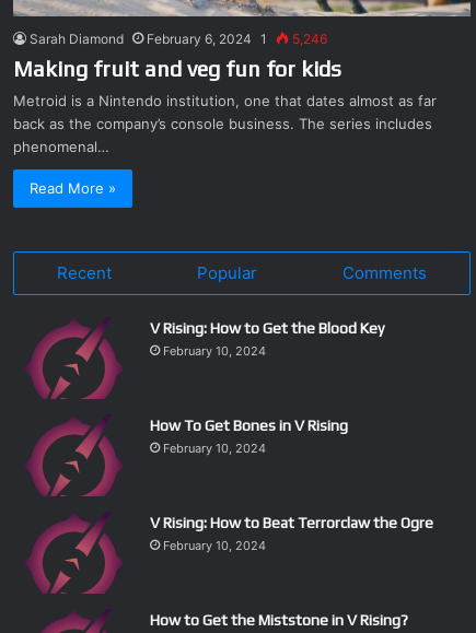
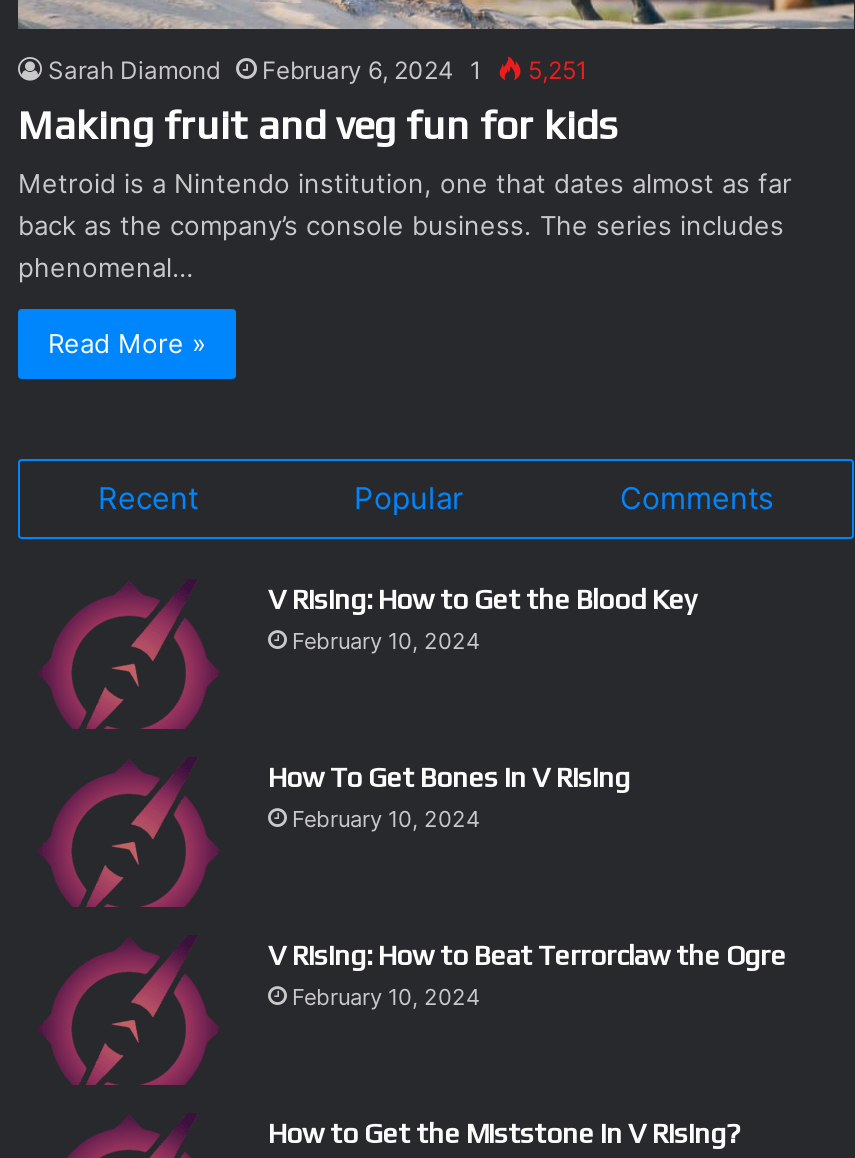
[30,30,327,47] Sarah Diamond February 6, 2024 1 5,246 -> [48,55,588,85] Sarah Diamond February 6, 2024 1 5,251

